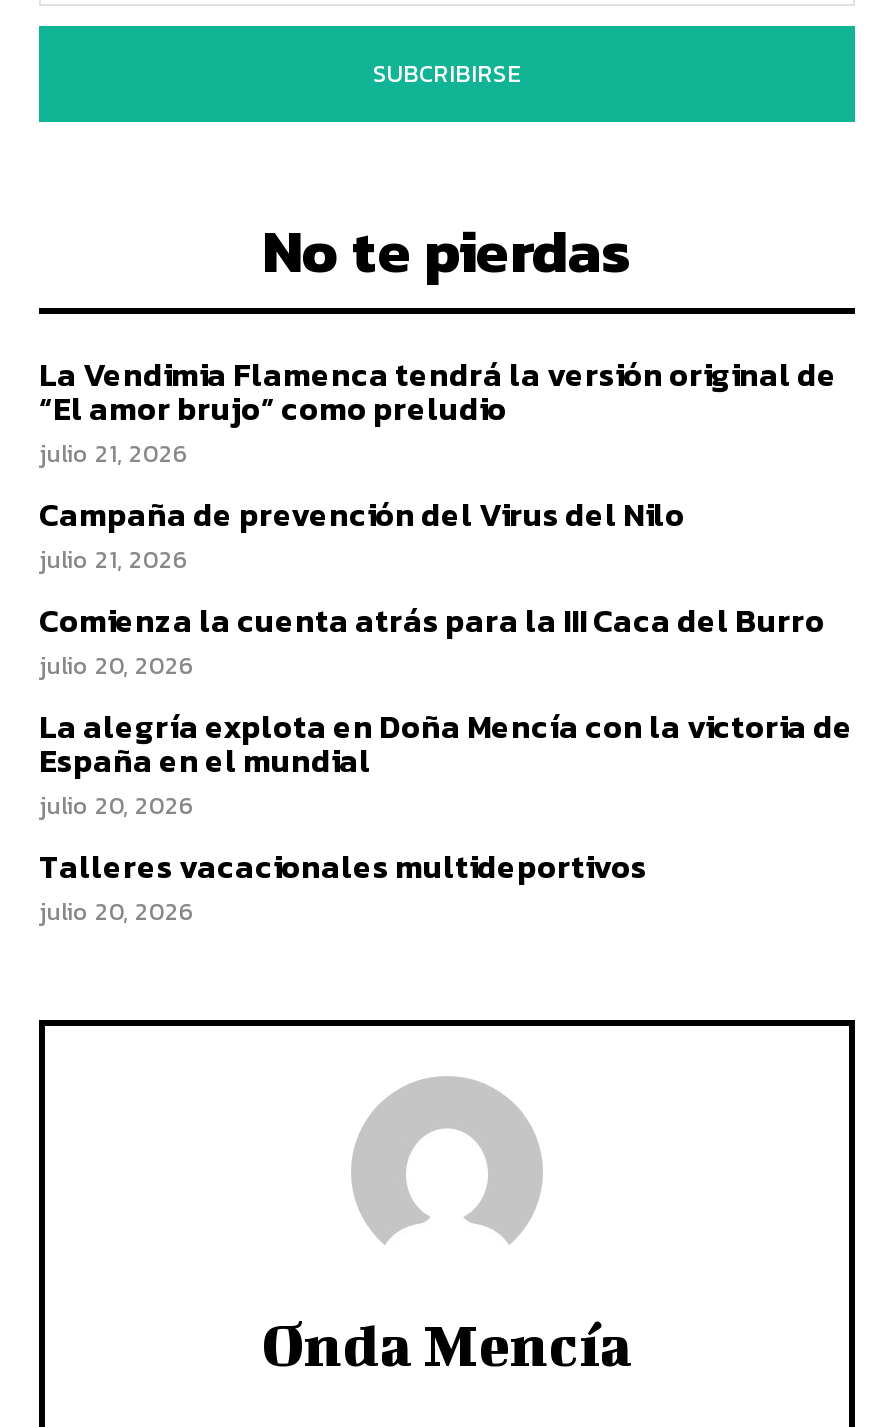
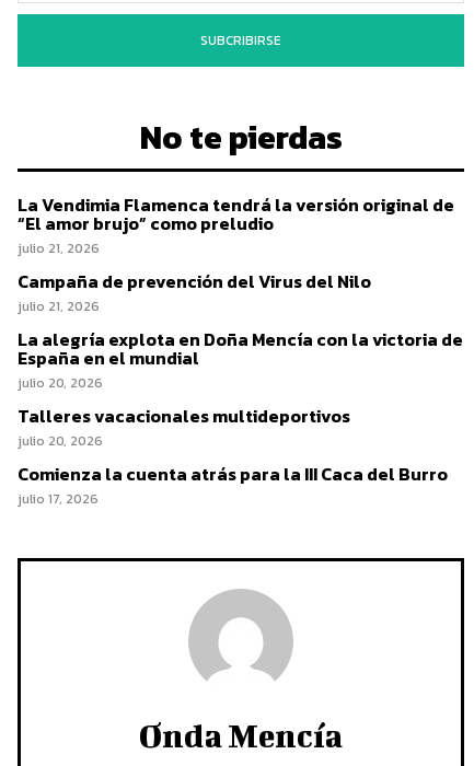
moved [39,596,825,644] -> [18,461,448,487]: Comienza la cuenta atrás para la III Caca del Burro
[39,648,195,684] julio 20, 2026 -> none
moved [39,702,853,930] -> [18,326,463,451]: La alegría explota en Doña Mencía con la victoria de | España en el mundial | julio 20, 2026 | Talleres vacacionales multideportivos | julio 20, 2026
none -> [18,489,99,509] julio 17, 2026

